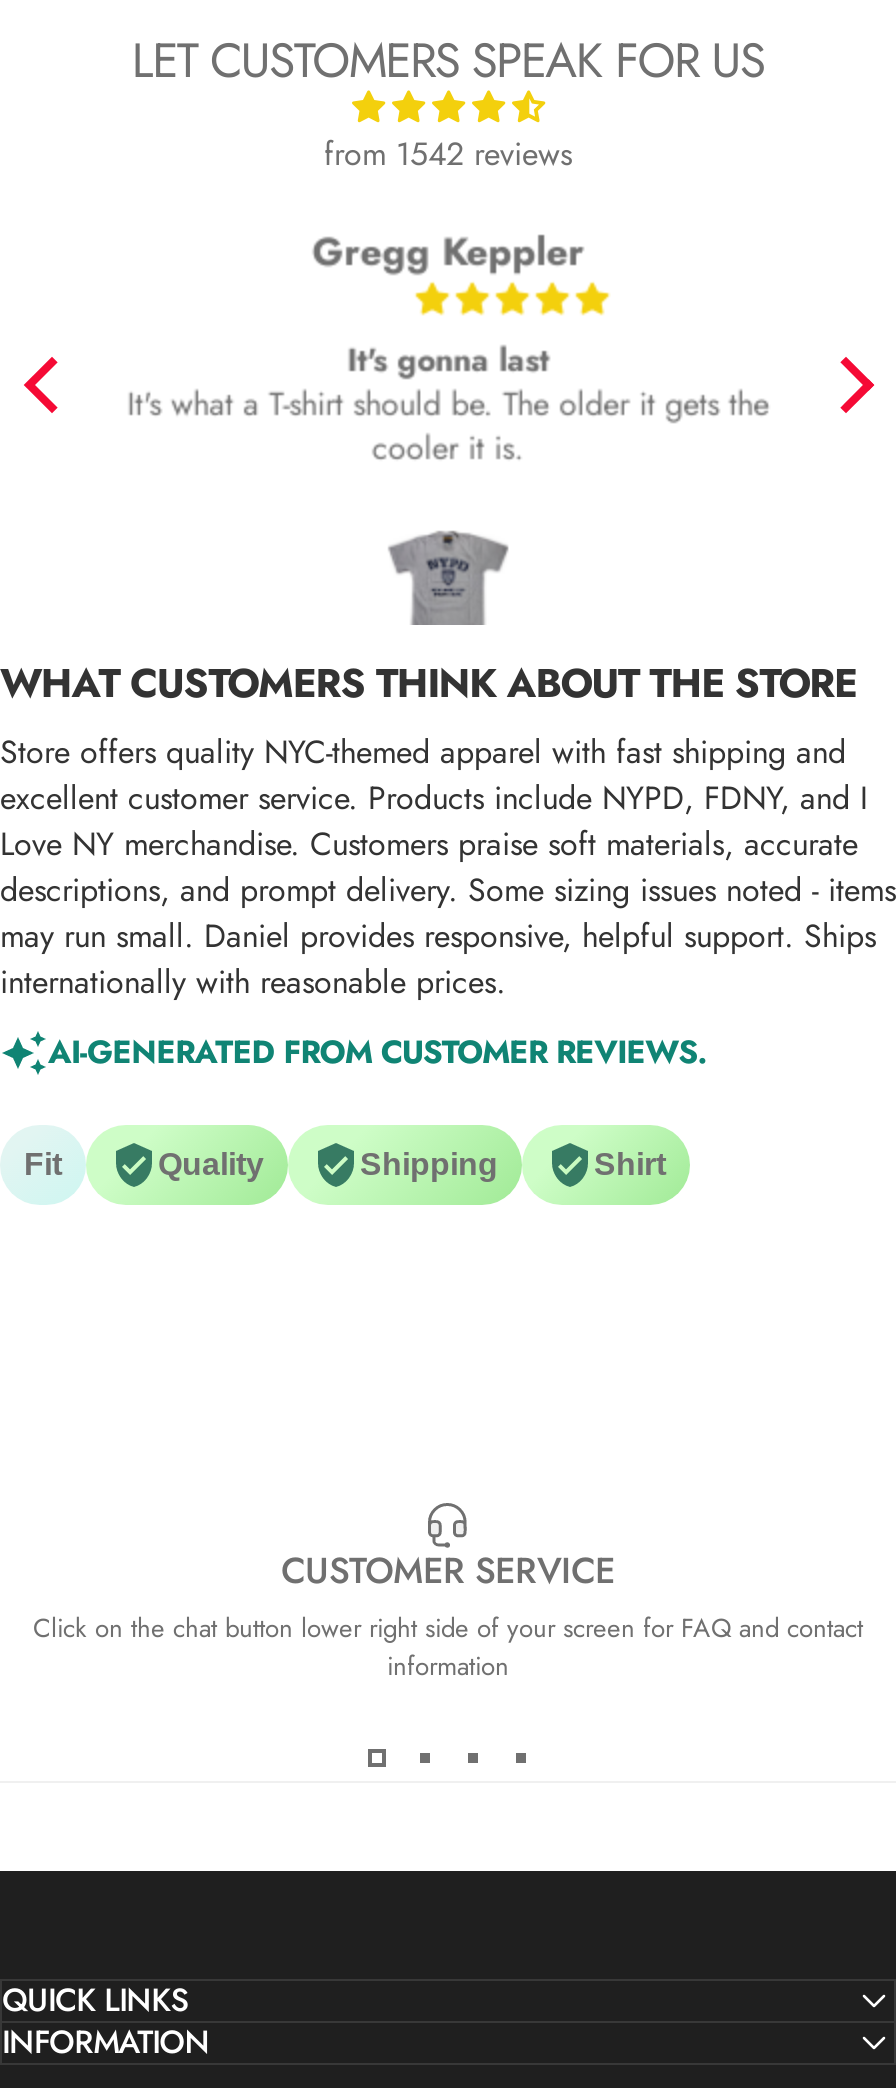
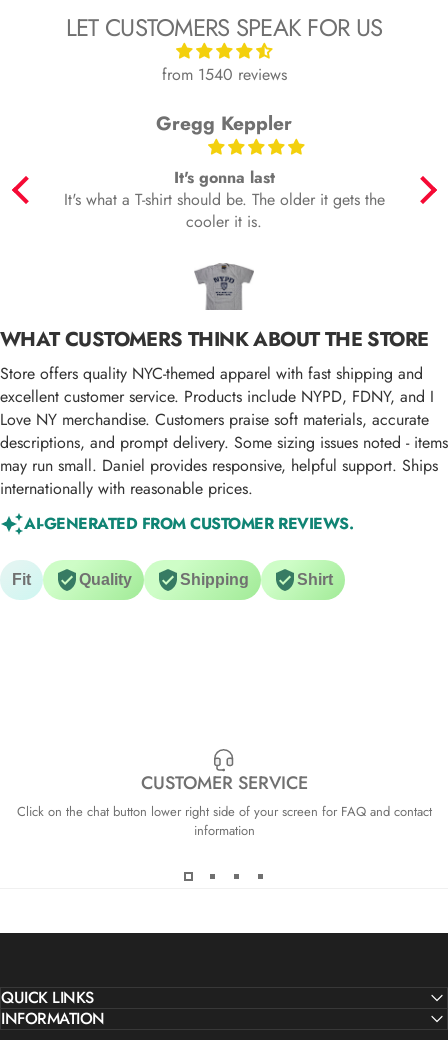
[324,131,572,177] from 1542 reviews -> [161,63,286,86] from 1540 reviews

